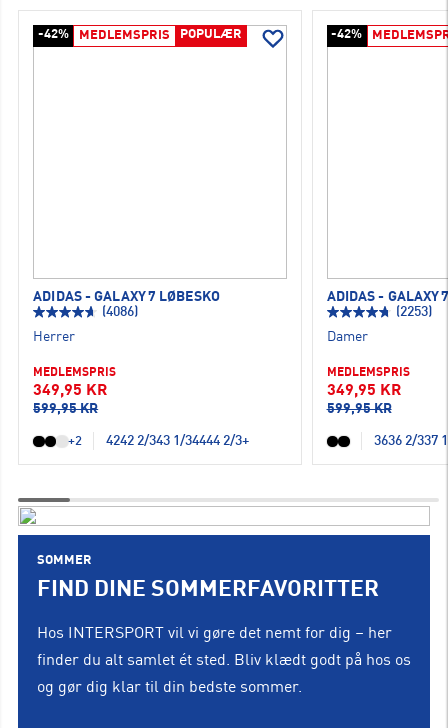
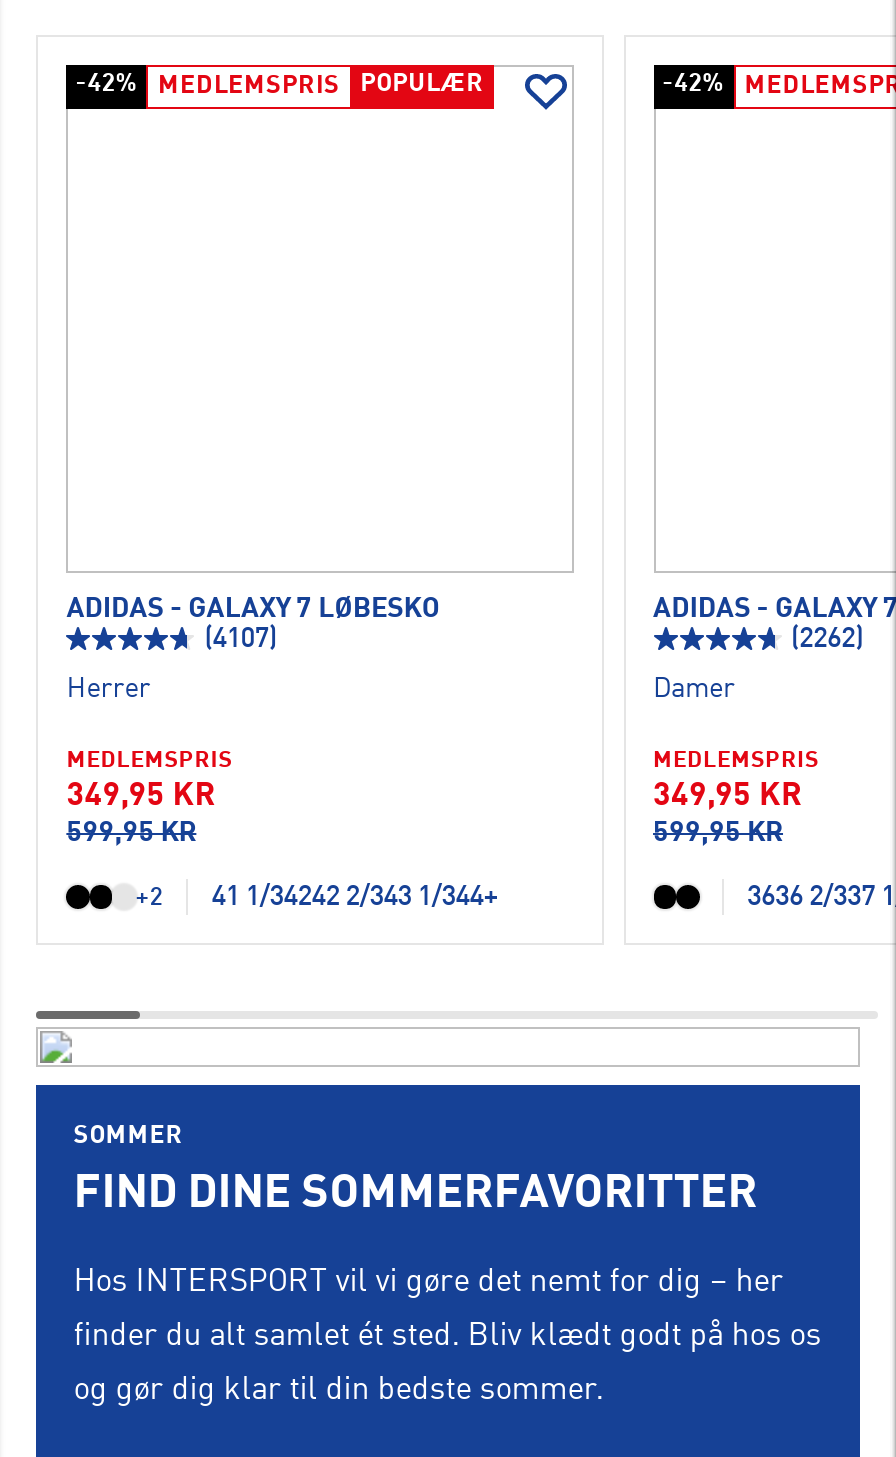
[102,305,138,319] (4086) -> [204,625,276,653] (4107)
[395,305,431,319] (2253) -> [791,625,863,653] (2262)
[68,434,249,448] +2 4242 2/343 1/34444 2/3+ -> [135,883,497,911] +2 41 1/34242 2/343 1/344+

